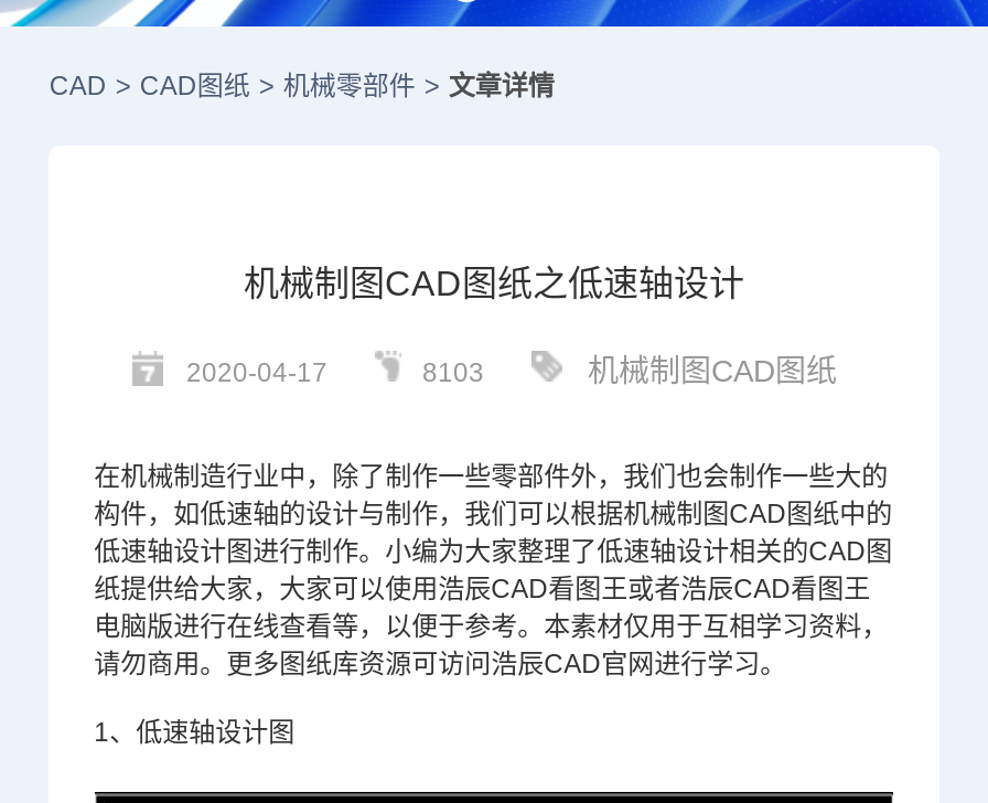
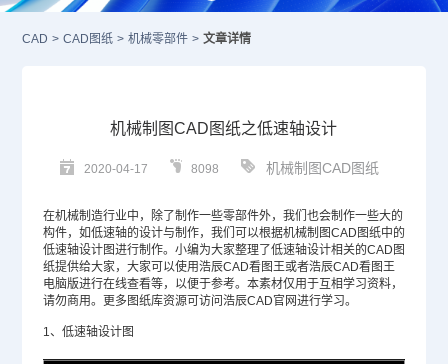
[422,358,484,389] 8103 -> [191,162,219,176] 8098

